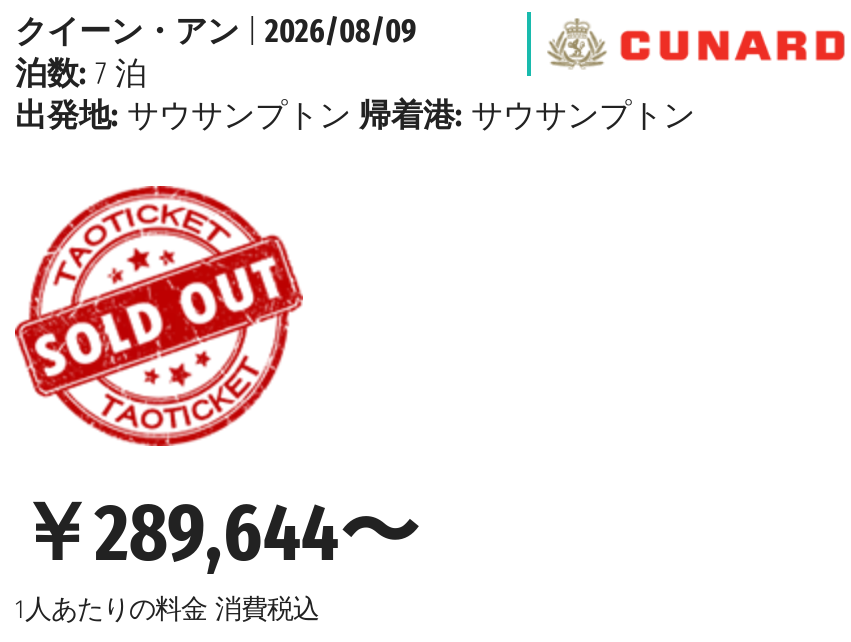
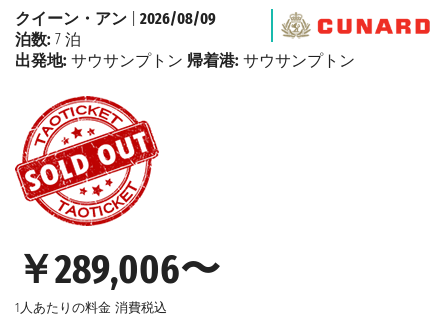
[15,485,419,581] ￥289,644〜 -> [15,246,220,294] ￥289,006〜

